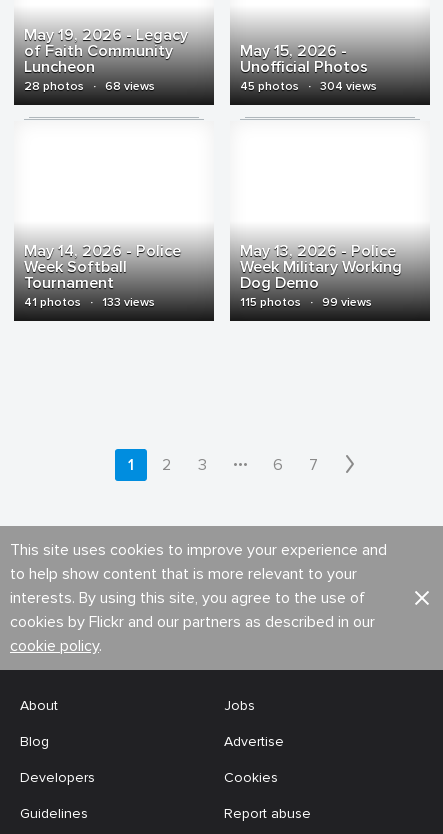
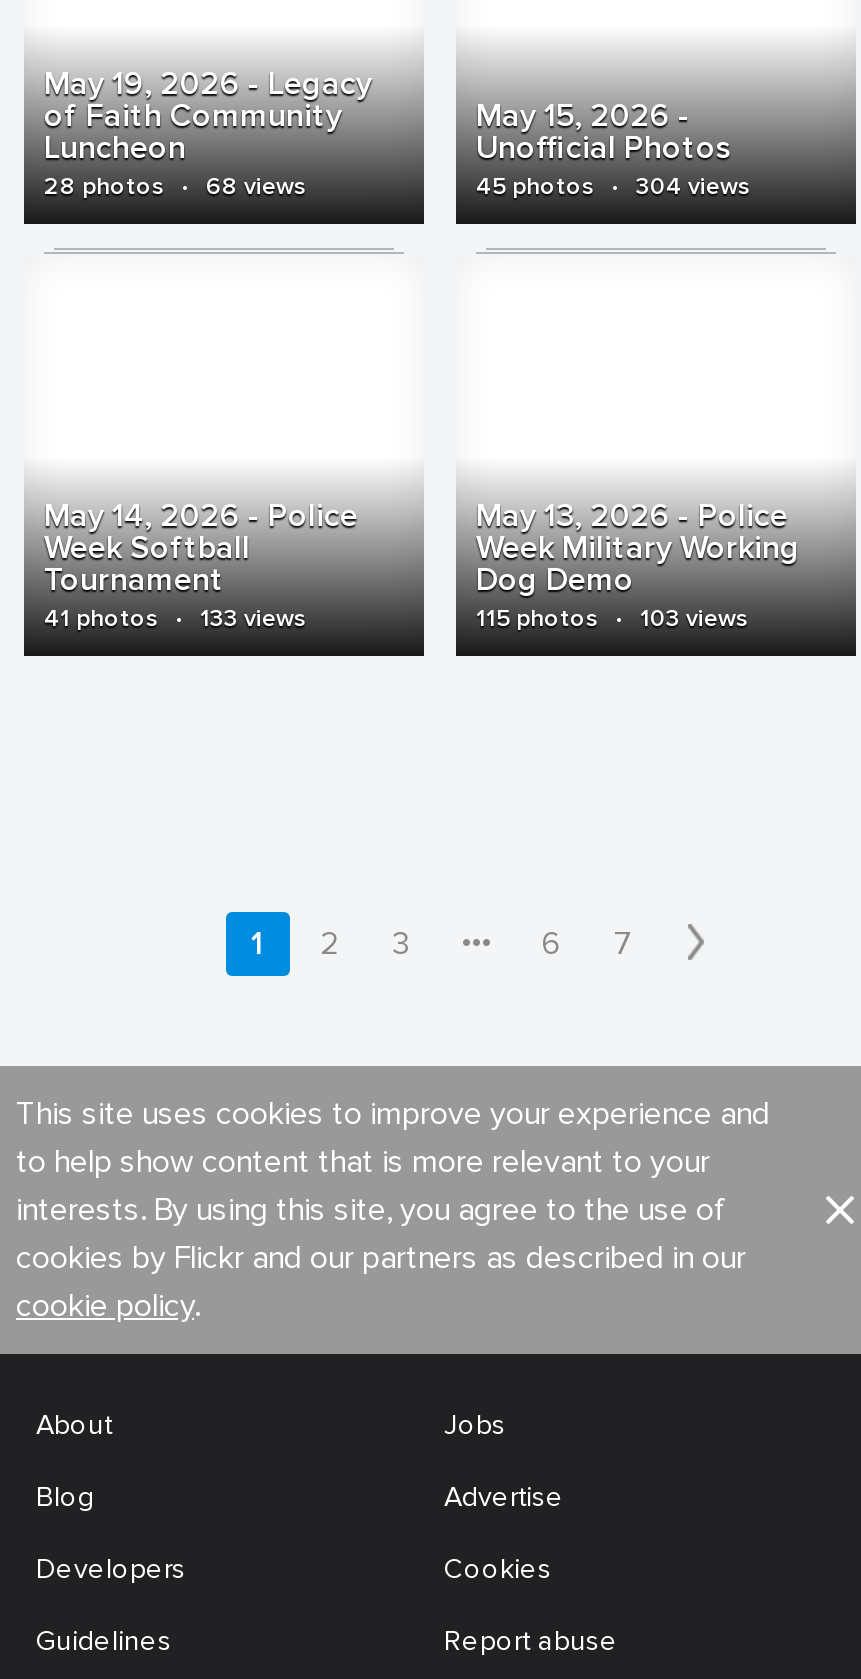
[240,295,372,310] 115 photos · 99 views -> [476,604,748,634] 115 photos · 103 views

